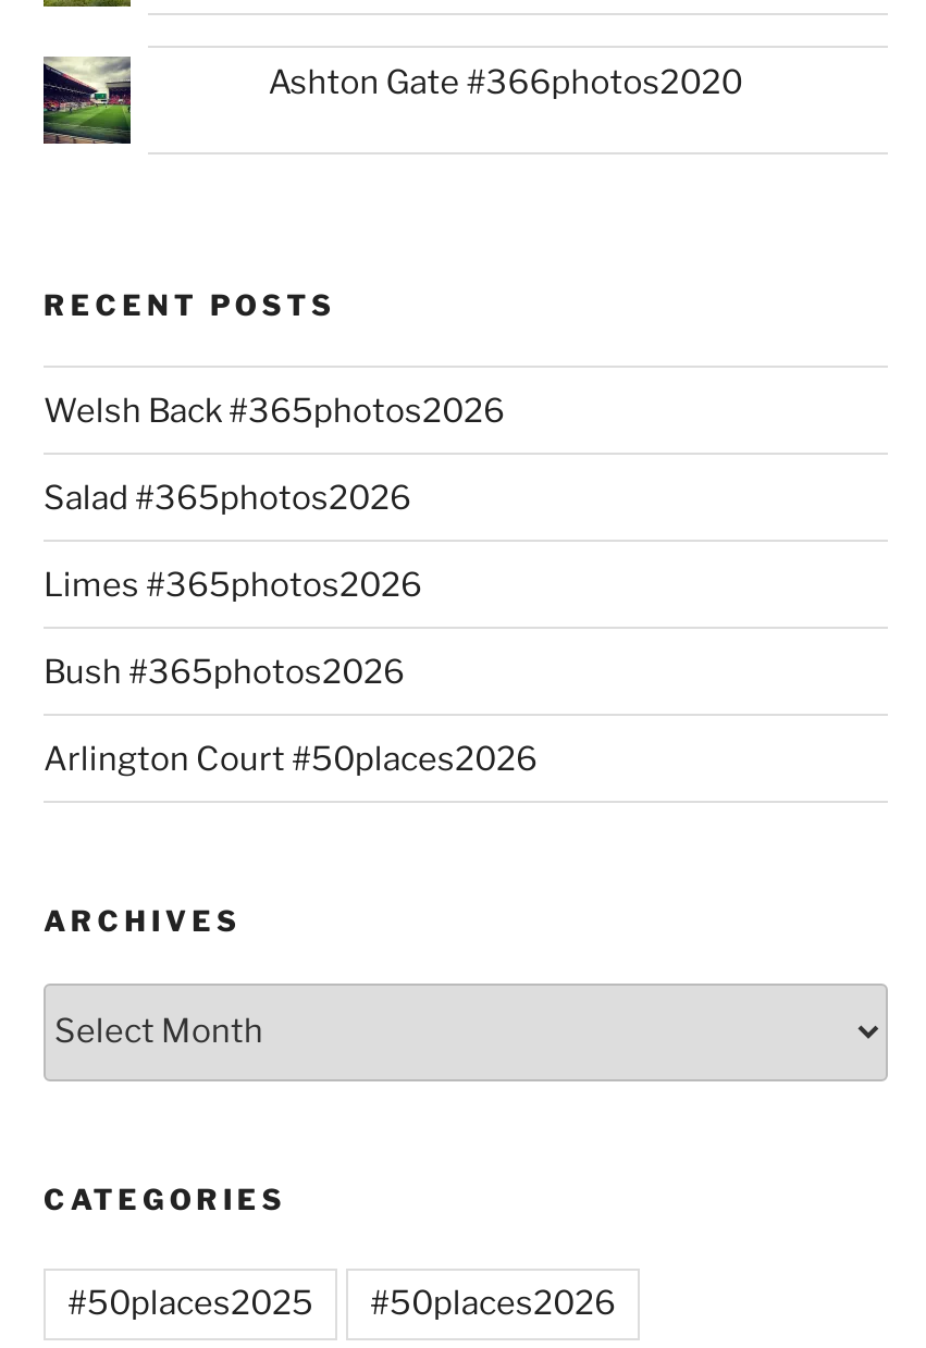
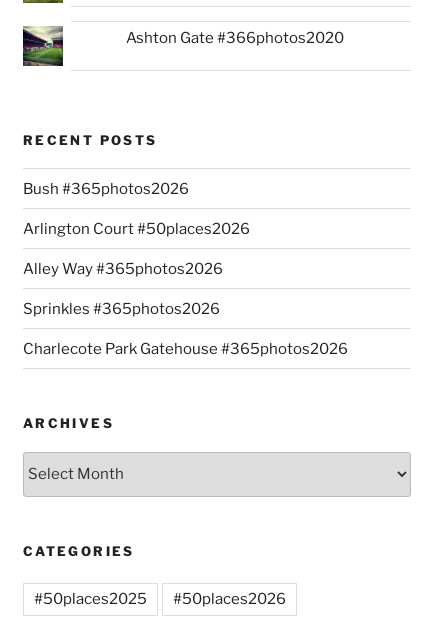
[44,391,505,604] Welsh Back #365photos2026 | Salad #365photos2026 | Limes #365photos2026 -> none
moved [44,652,538,779] -> [23,180,250,238]: Bush #365photos2026 | Arlington Court #50places2026
none -> [23,260,348,358] Alley Way #365photos2026 | Sprinkles #365photos2026 | Charlecote Park Gatehouse #365photos2026

